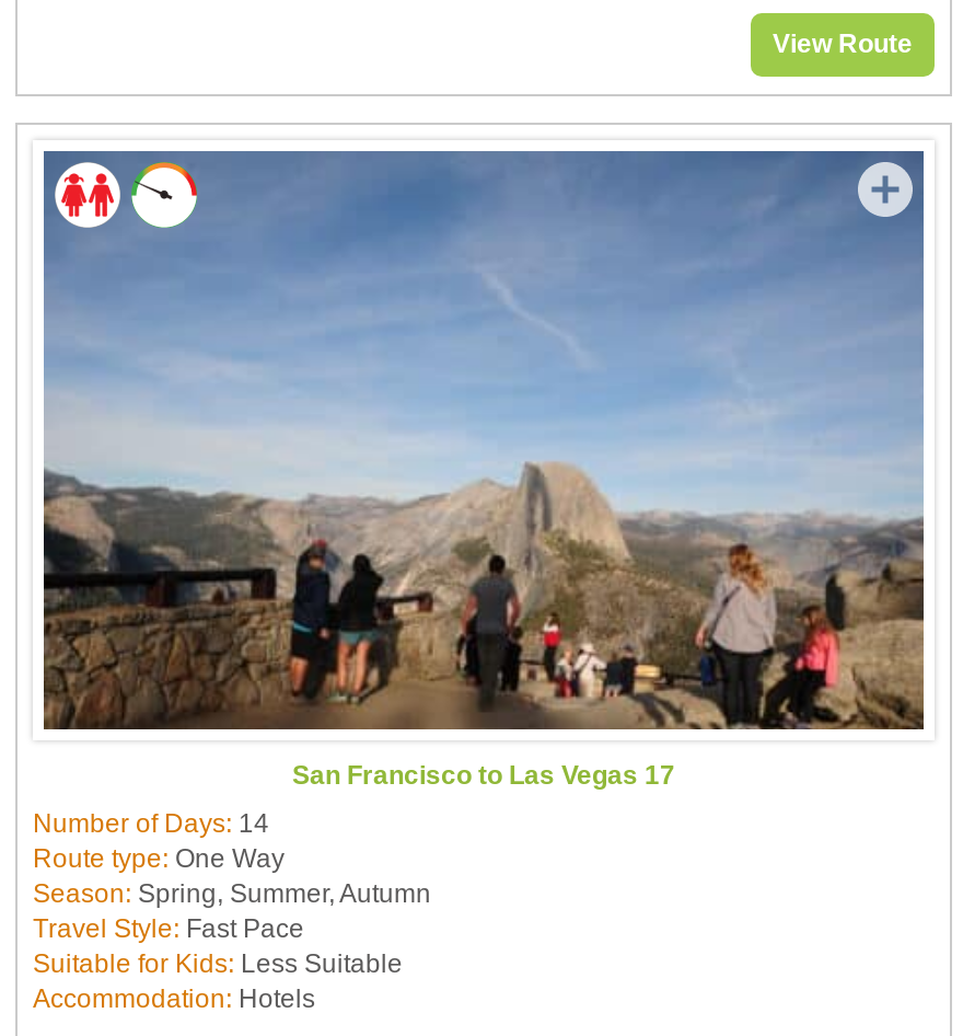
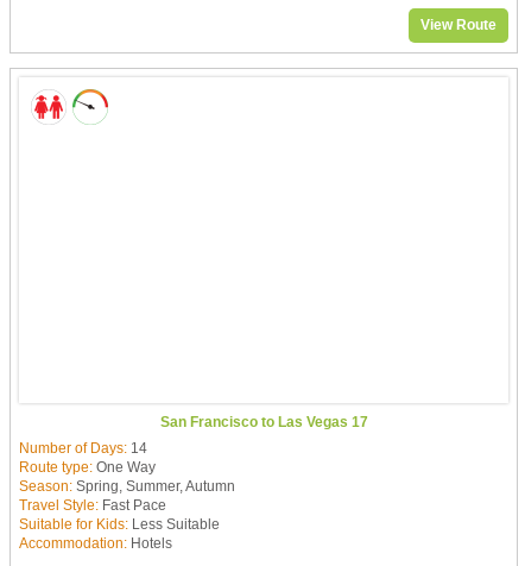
[42,149,926,732] [image] -> none

